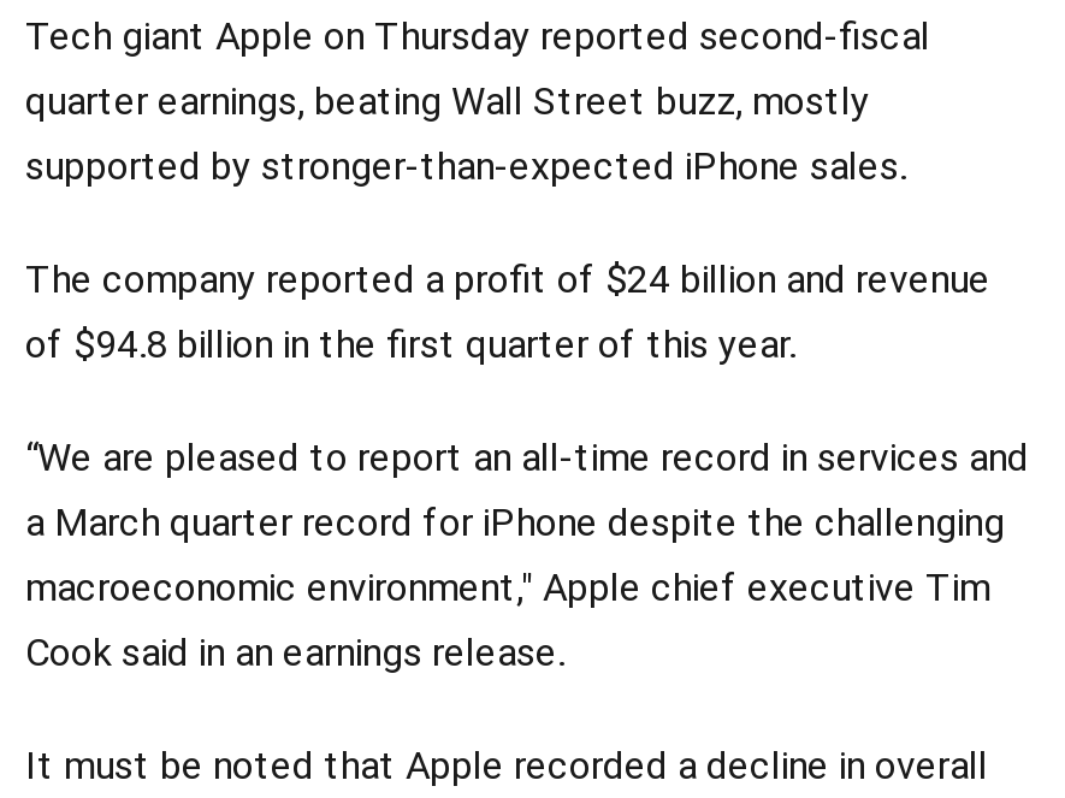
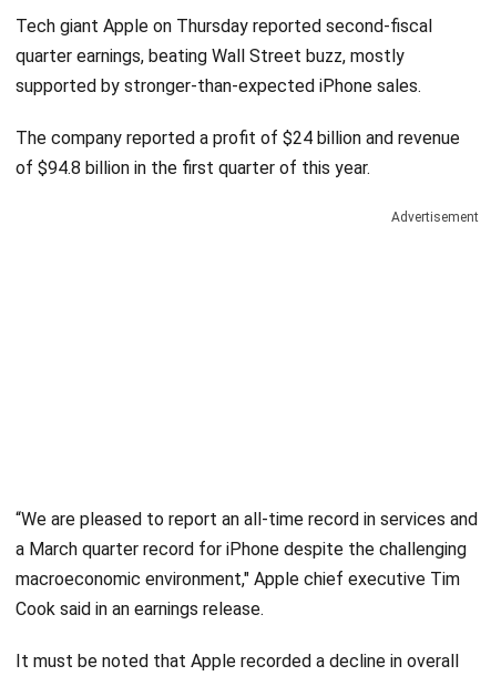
none -> [391,209,479,225] Advertisement

